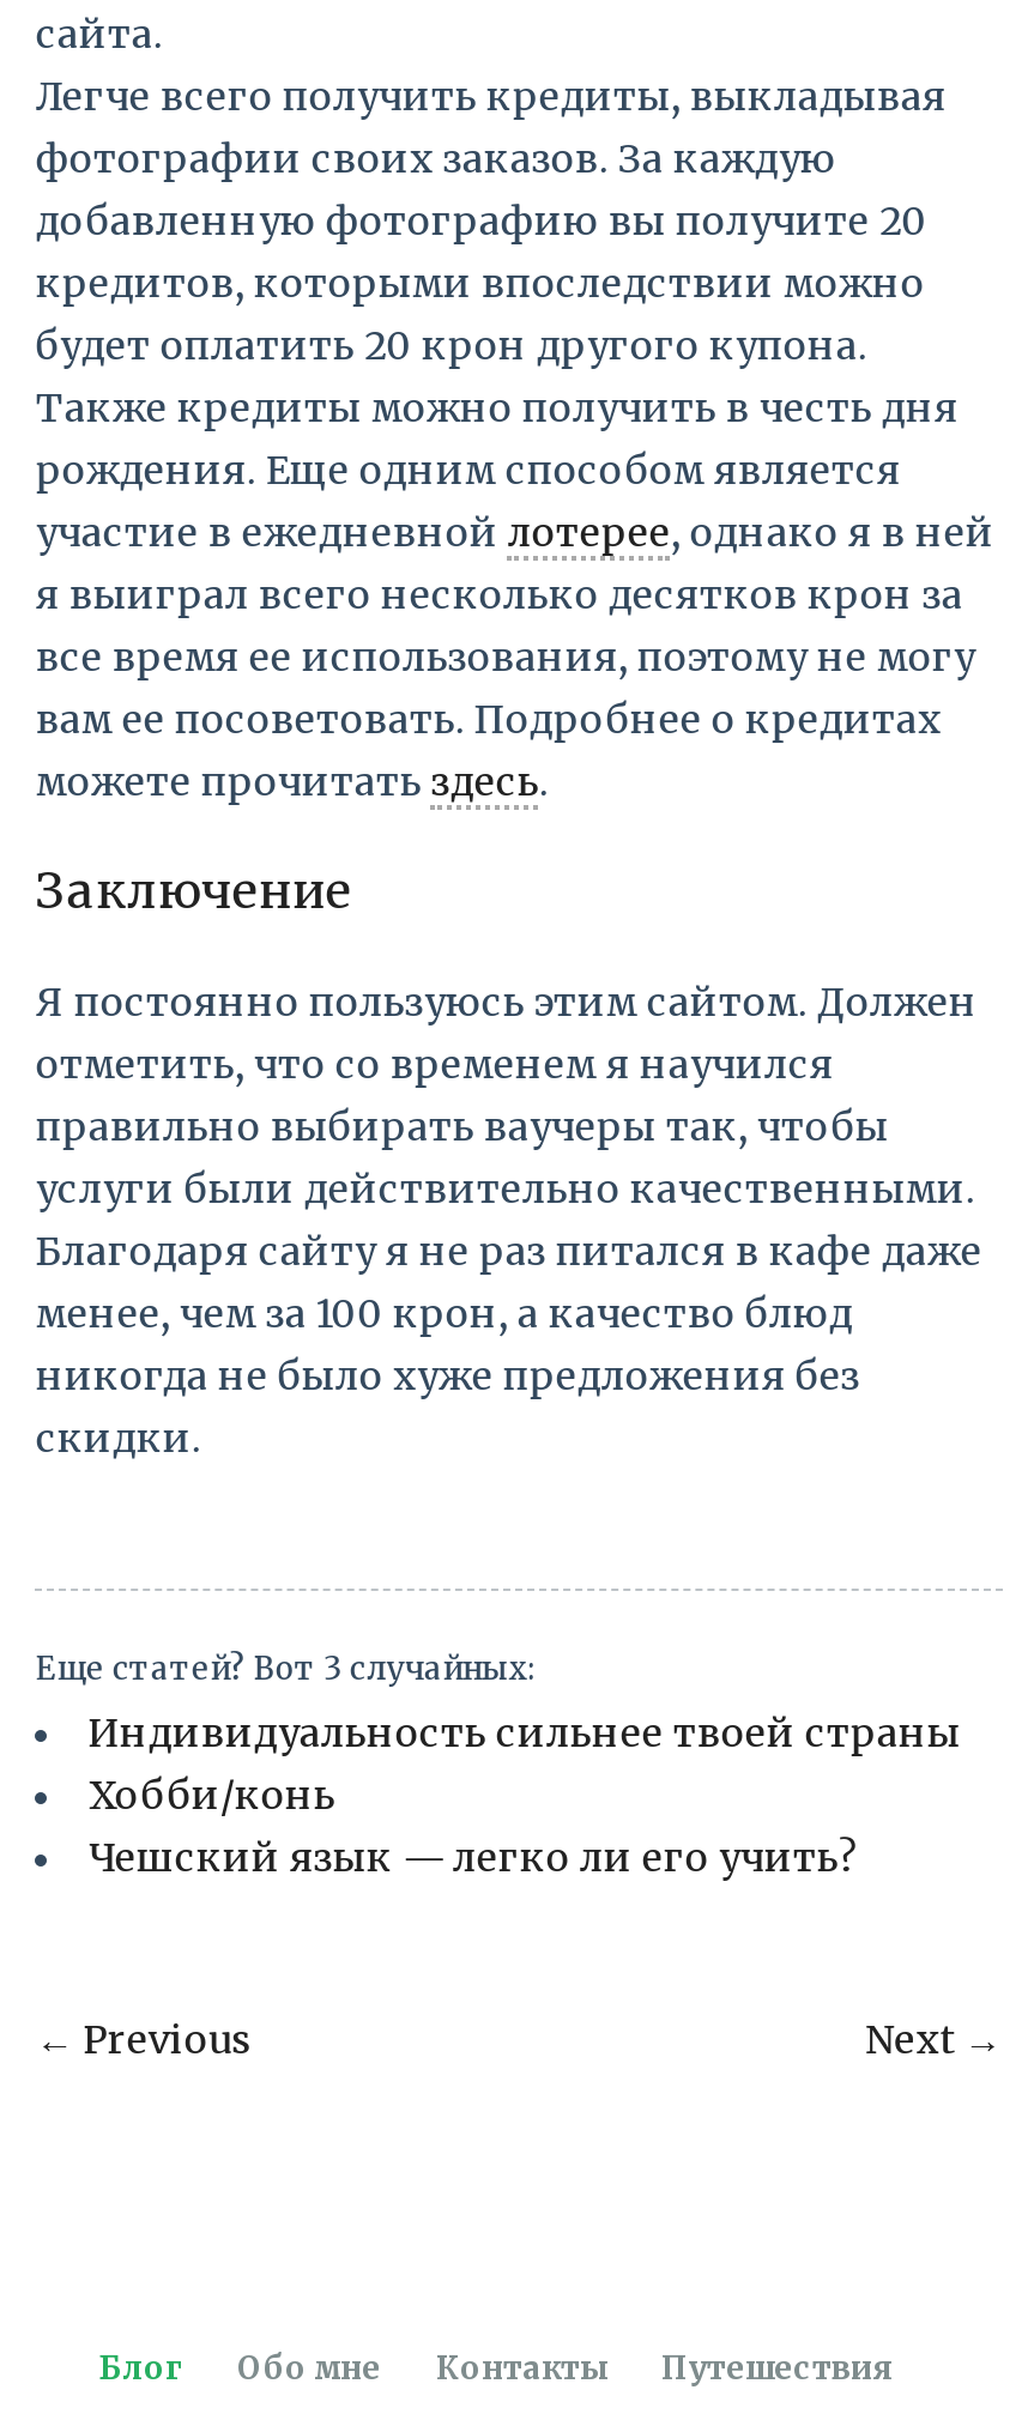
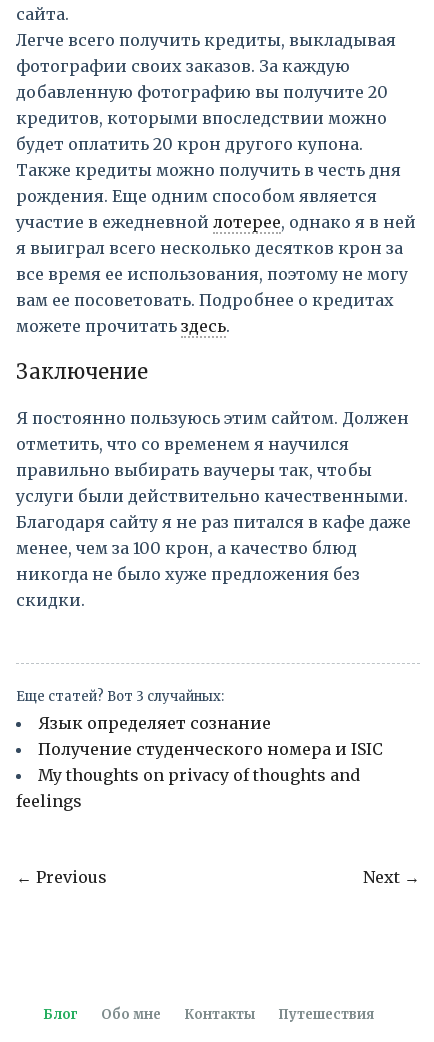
[88,1709,961,1882] Индивидуальность сильнее твоей страны | Хобби/конь | Чешский язык — легко ли его учить? -> [16,713,383,811] Язык определяет сознание | Получение студенческого номера и ISIC | My thoughts on privacy of thoughts and | feelings

